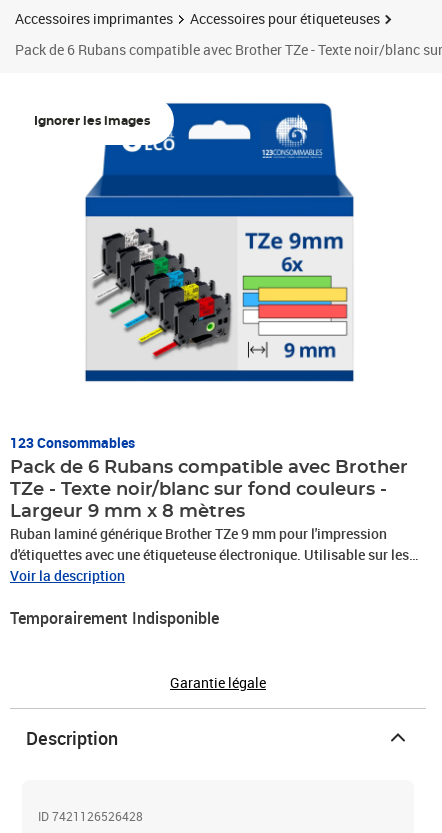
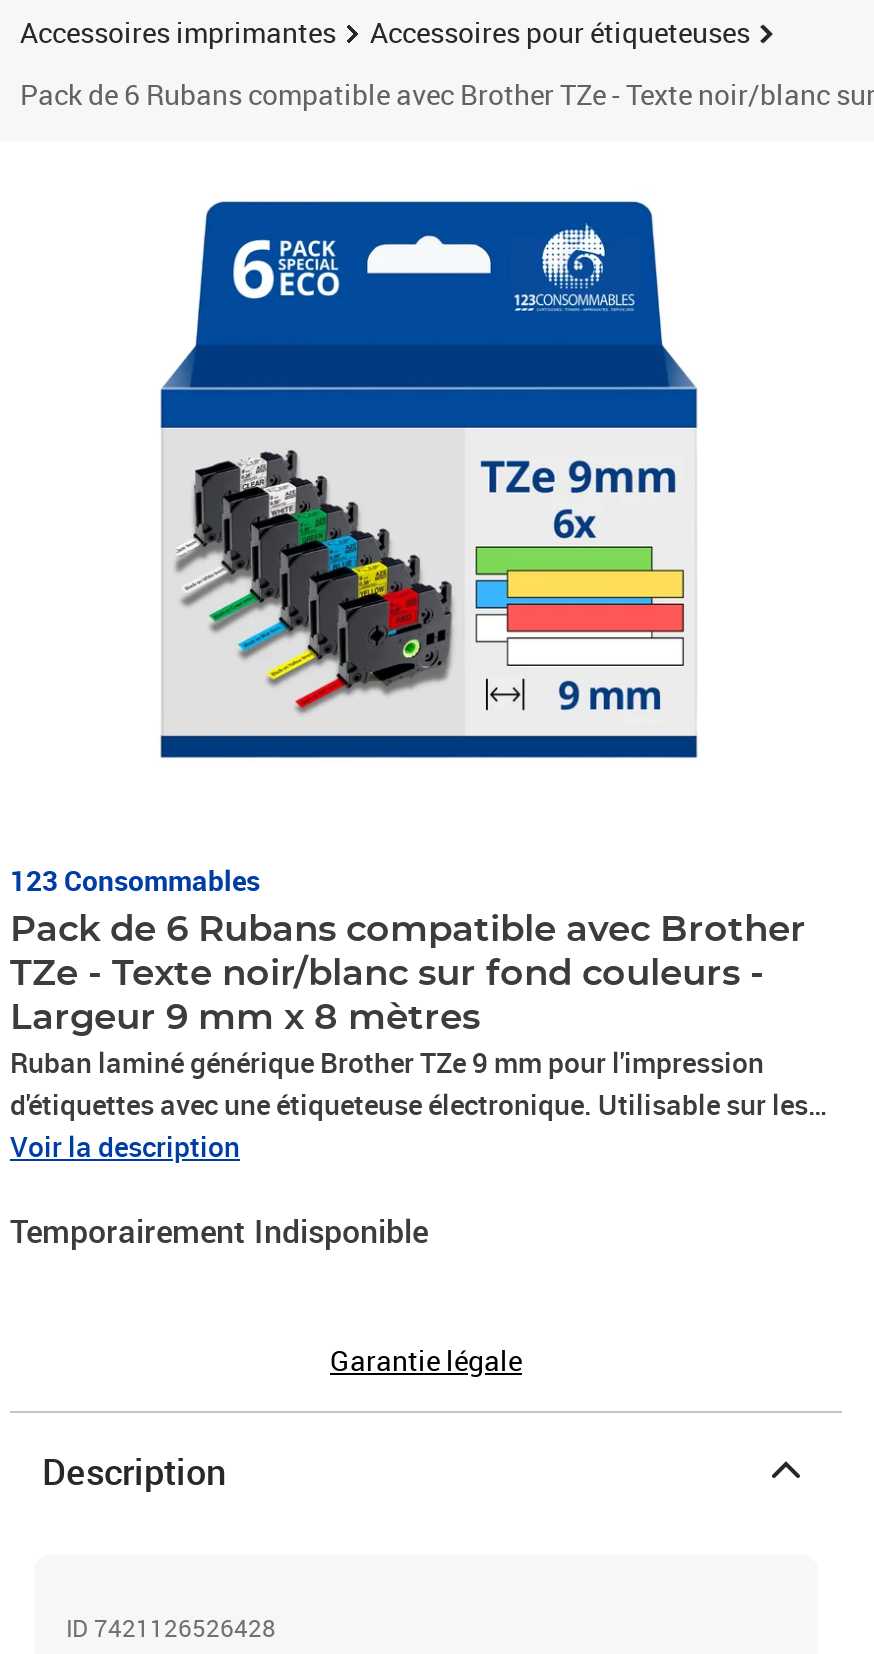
[105,103,175,146] [image] -> [198,199,338,287] [image]
[34,115,150,127] Ignorer les images -> none

